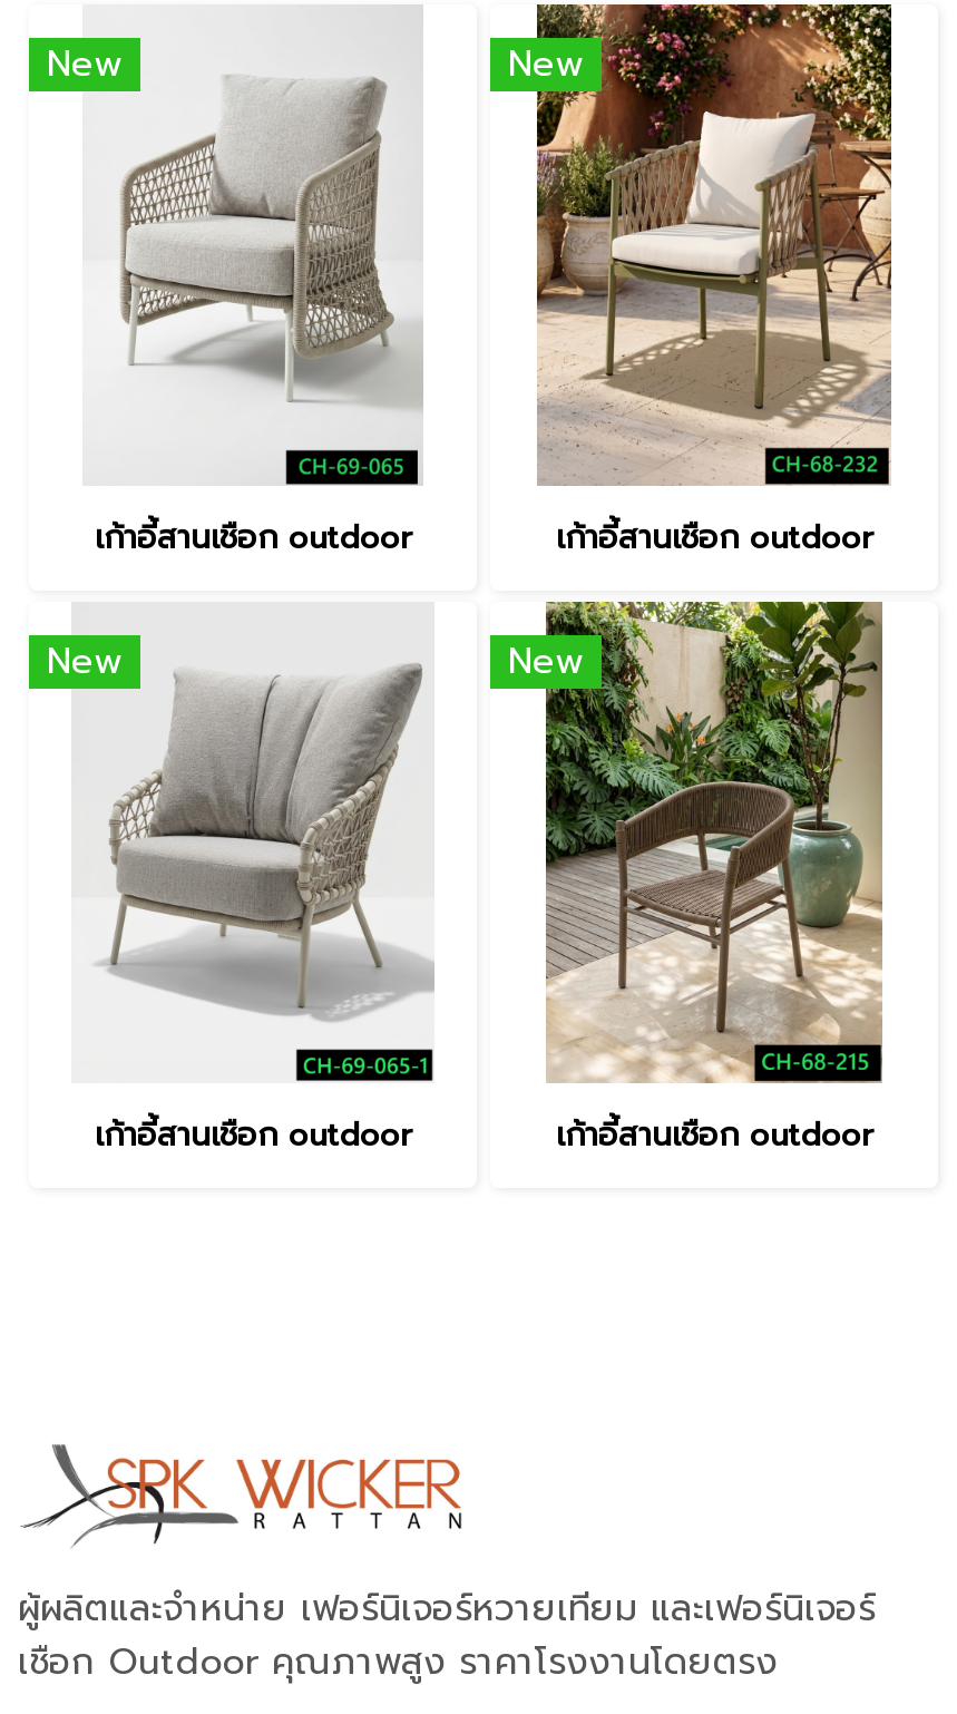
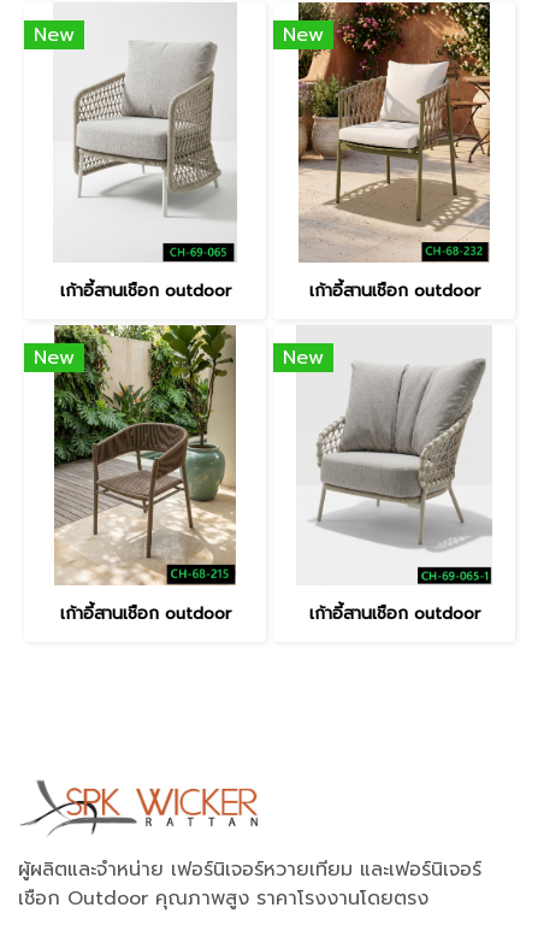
[85,602,434,1083] [image] -> [53,324,242,587] [image]
[544,600,893,1083] [image] -> [303,325,492,585] [image]

